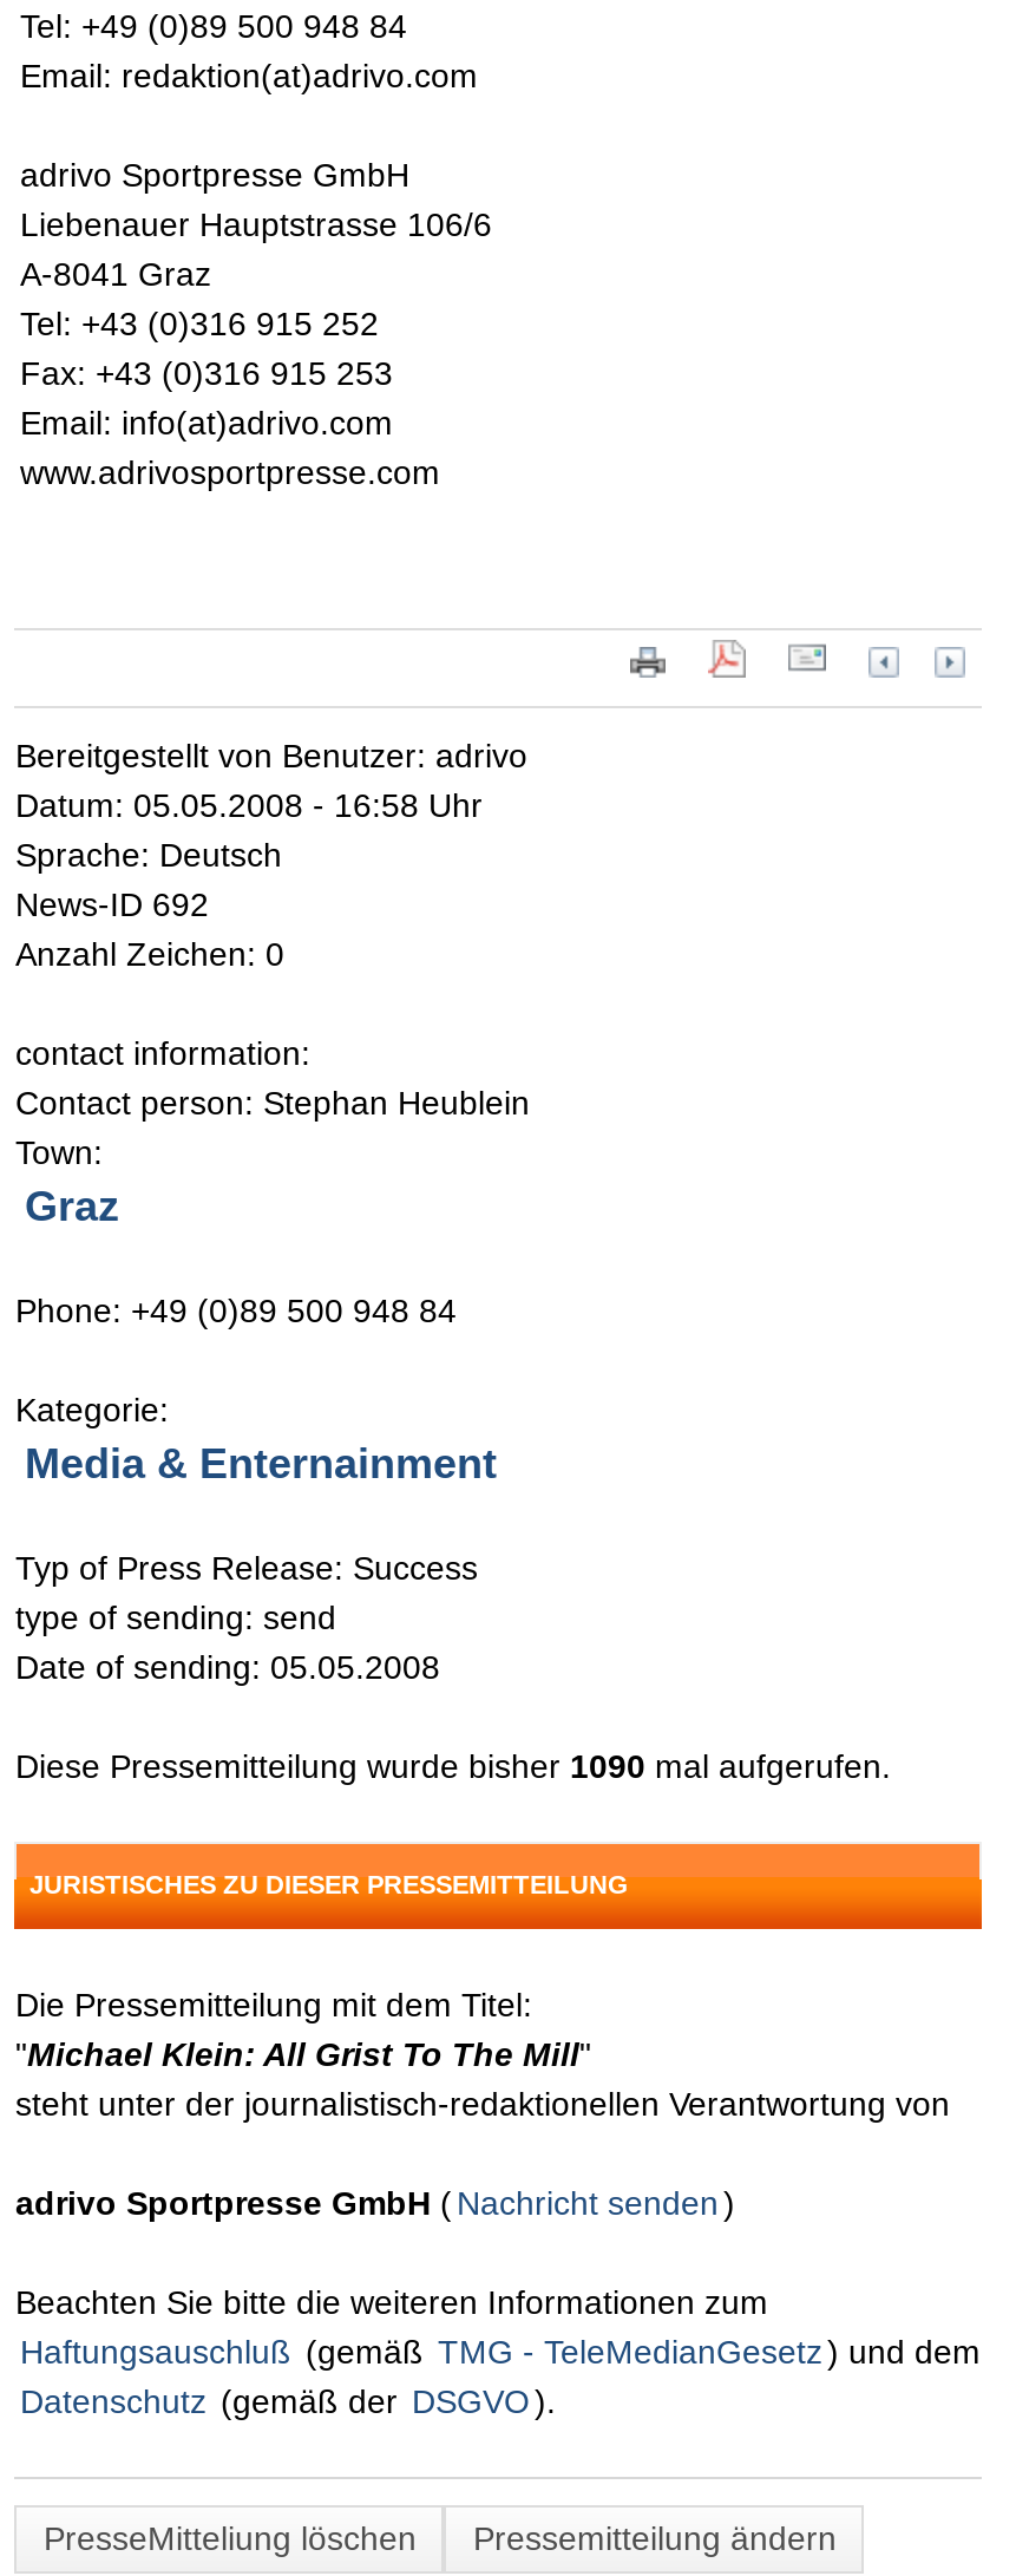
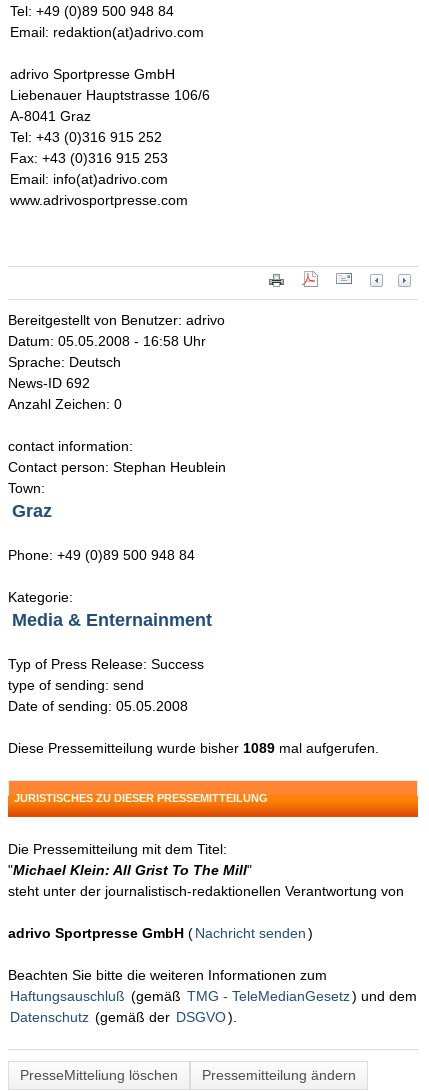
[15,1748,891,1785] Diese Pressemitteilung wurde bisher 1090 mal aufgerufen. -> [8,740,379,756] Diese Pressemitteilung wurde bisher 1089 mal aufgerufen.

